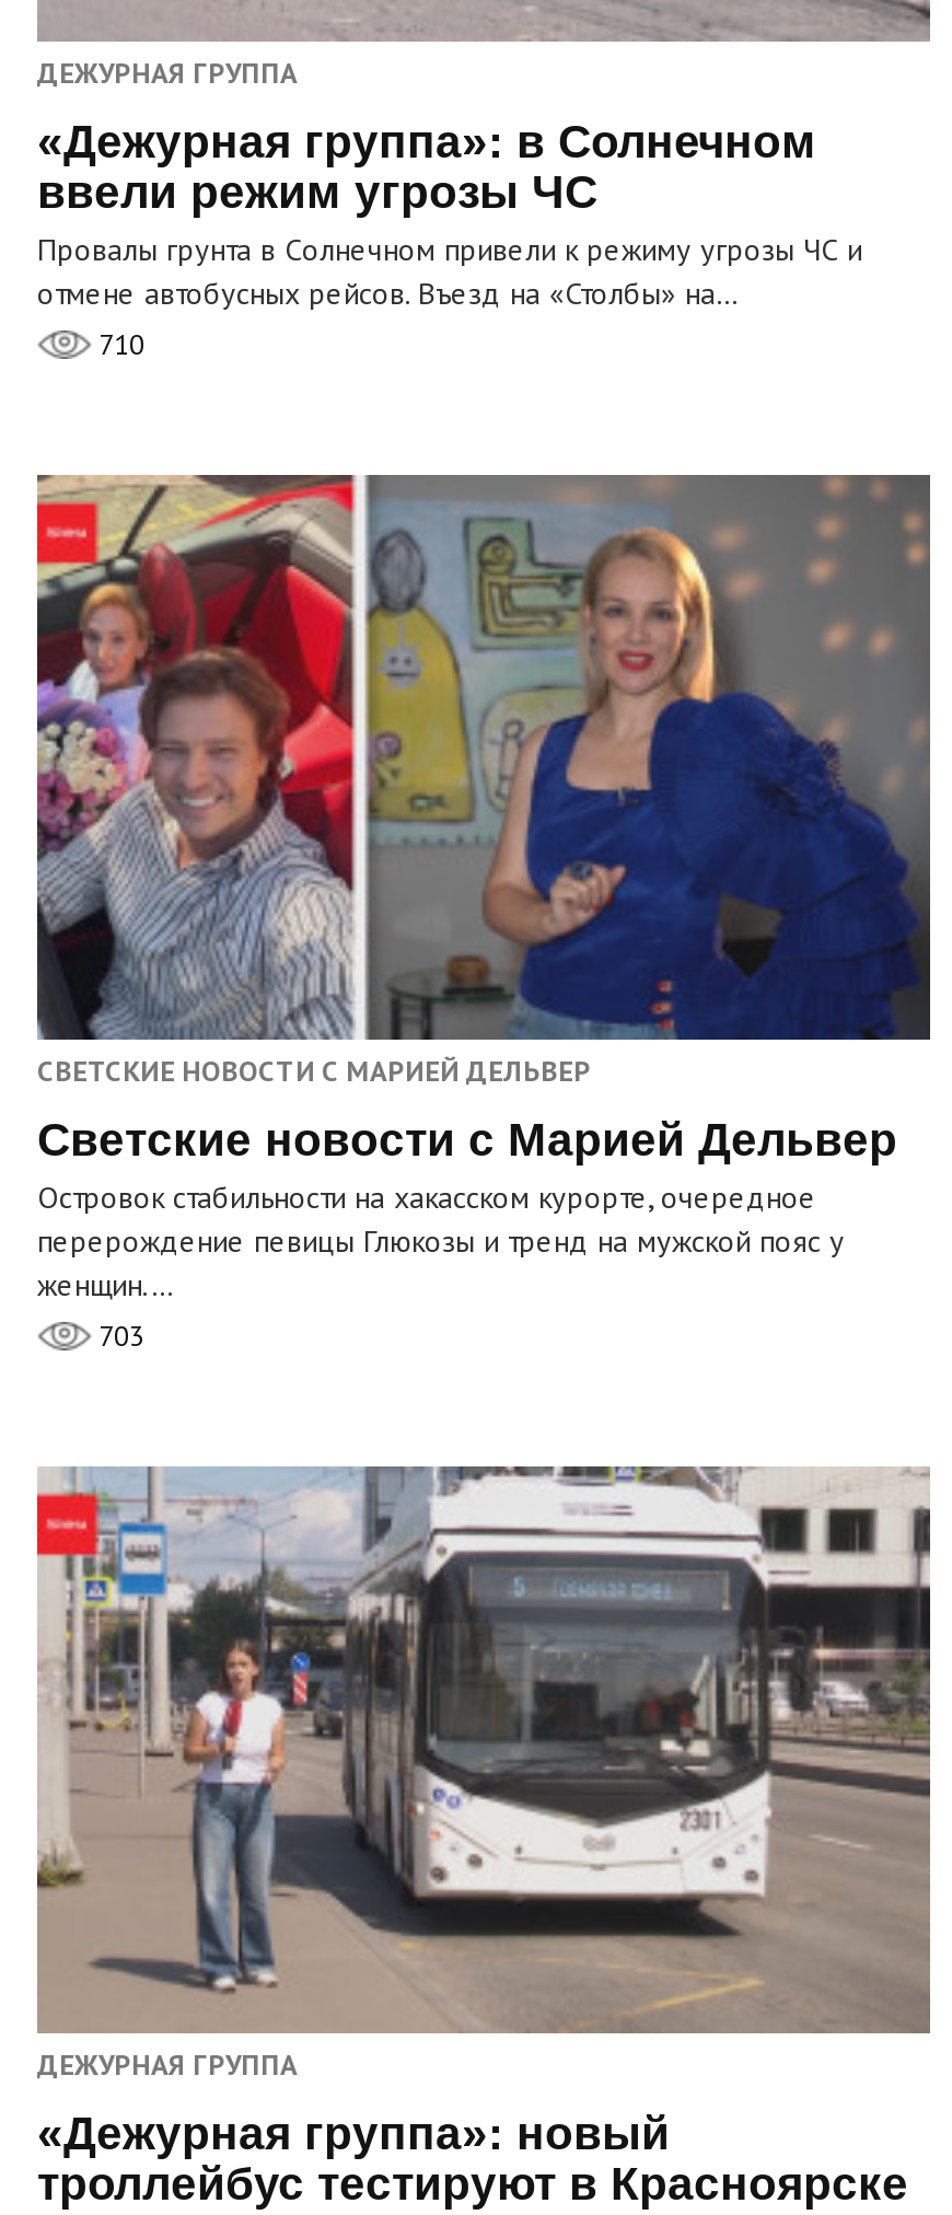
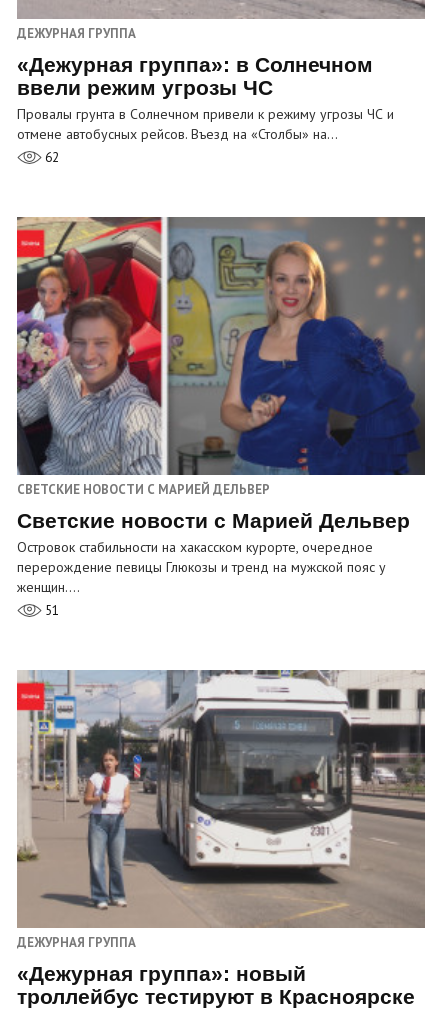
[92,326,144,364] 710 -> [42,149,59,166] 62
[92,1318,144,1355] 703 -> [42,602,59,619] 51

